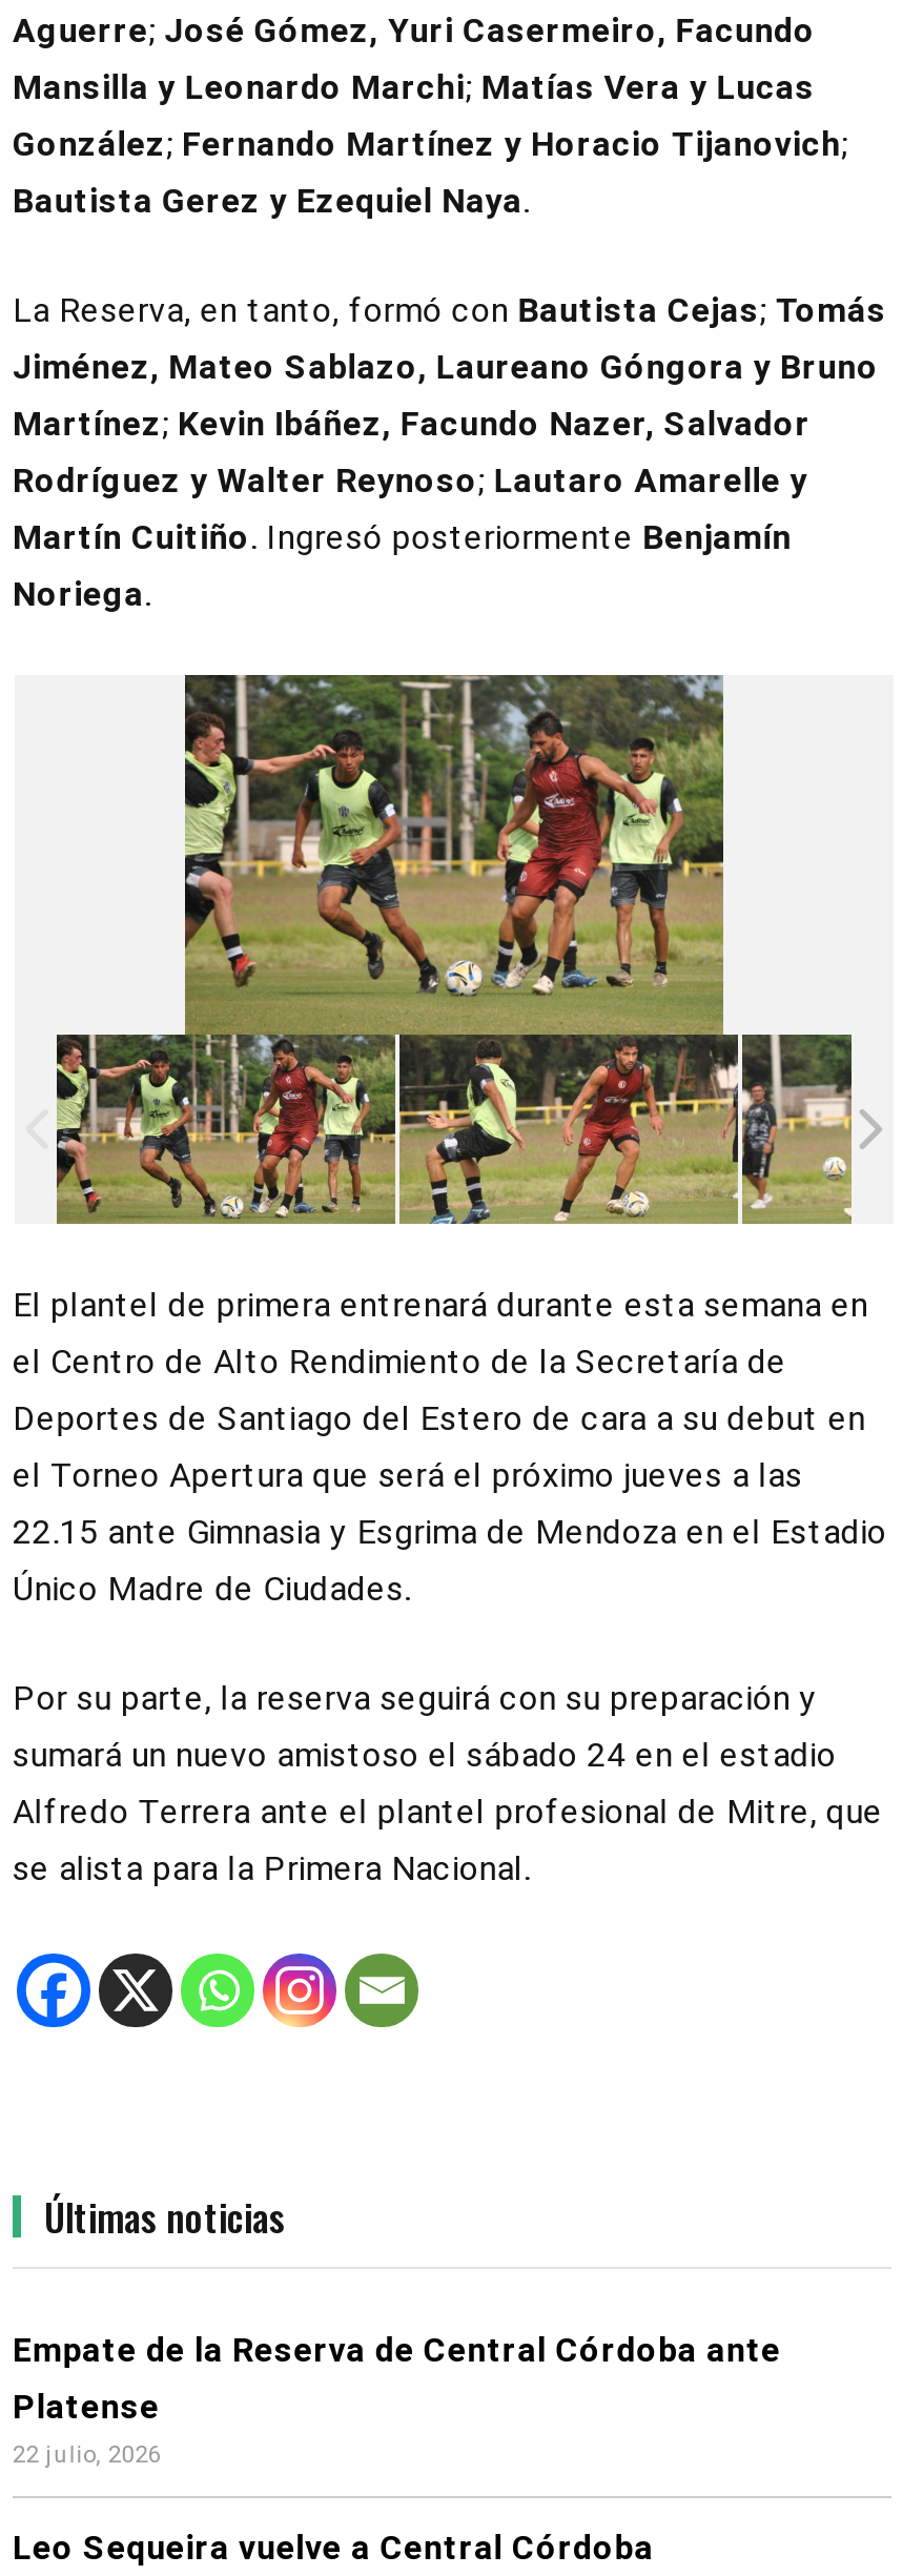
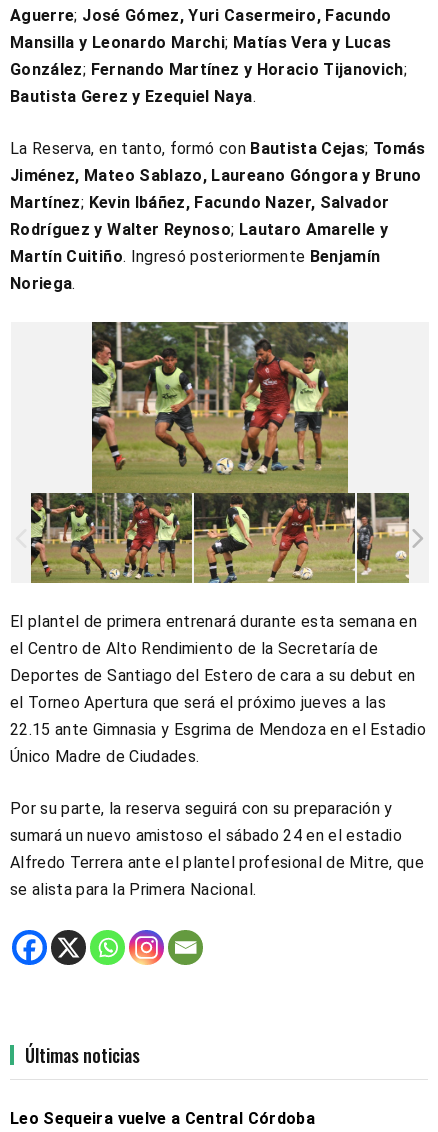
[13,2329,781,2468] Empate de la Reserva de Central Córdoba ante | Platense | 22 julio, 2026 -> none

